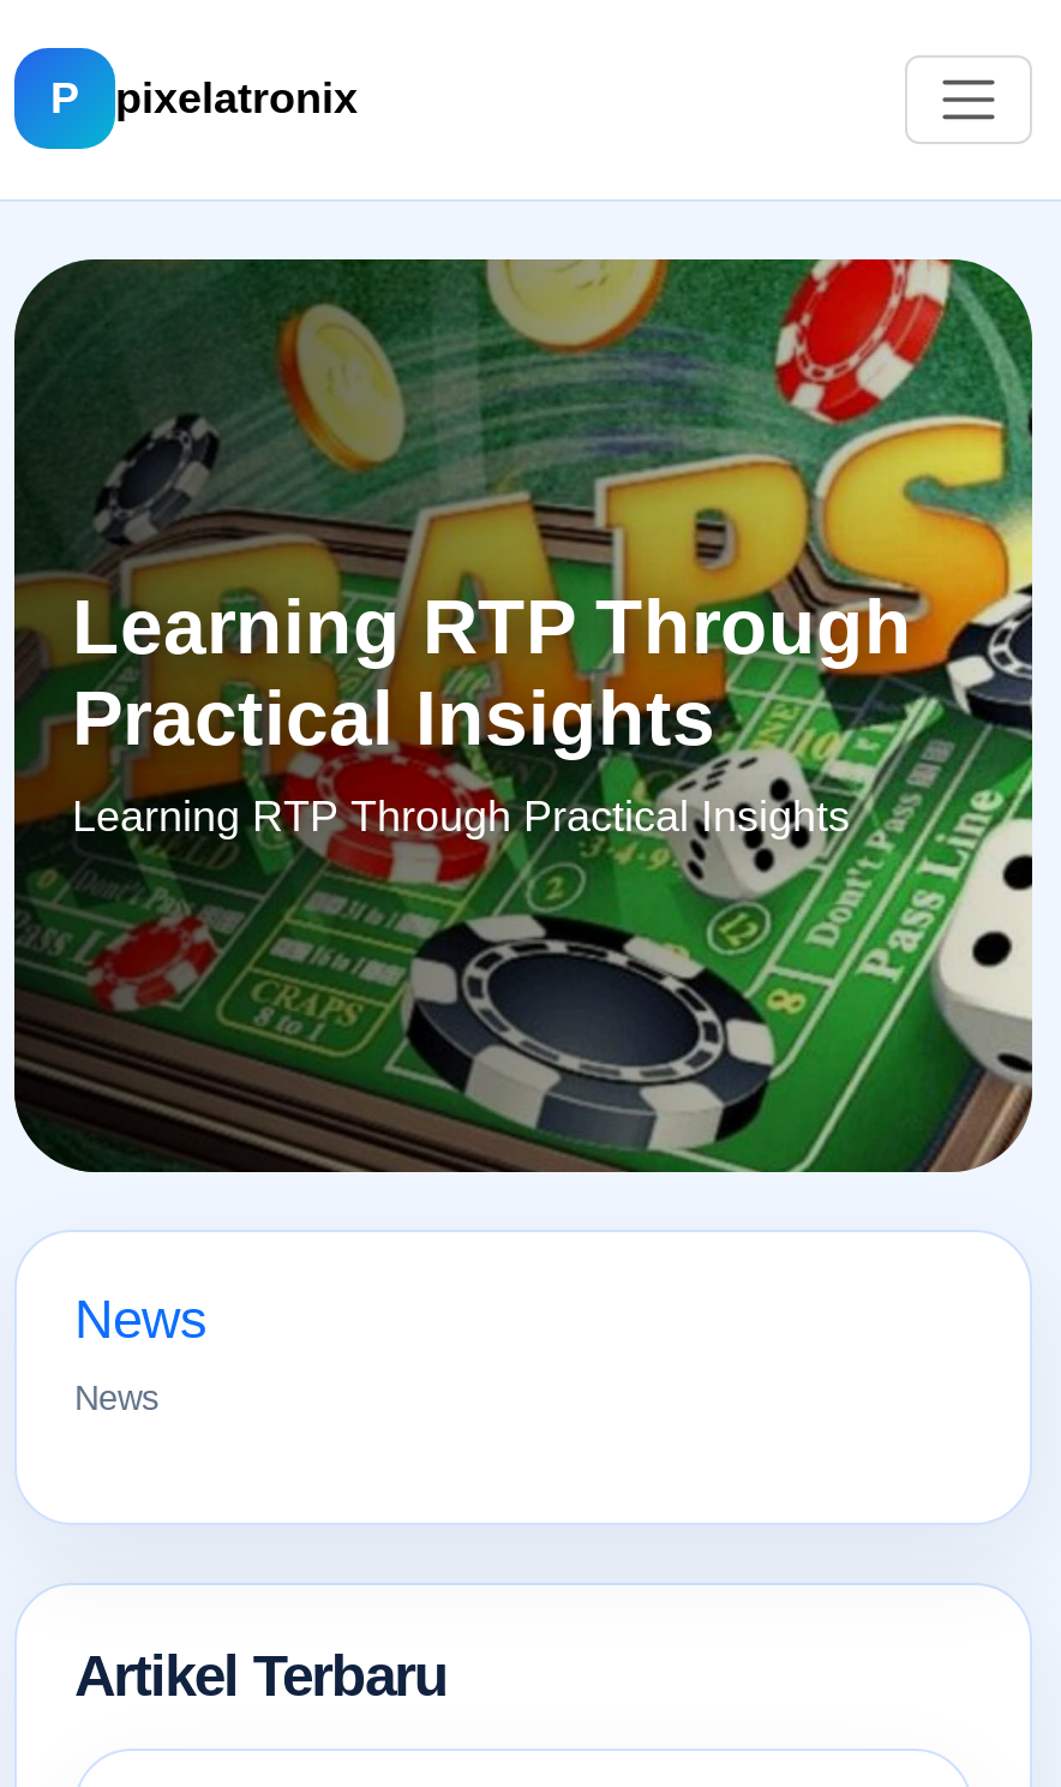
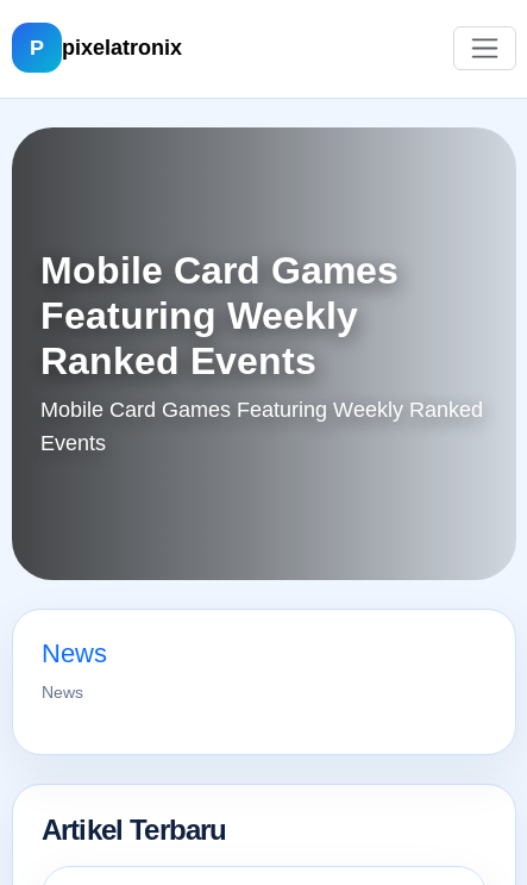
[14,257,1035,1175] [image] | Learning RTP Through | Practical Insights | Learning RTP Through Practical Insights -> [11,126,516,581] [image] | Mobile Card Games | Featuring Weekly | Ranked Events | Mobile Card Games Featuring Weekly Ranked | Events

